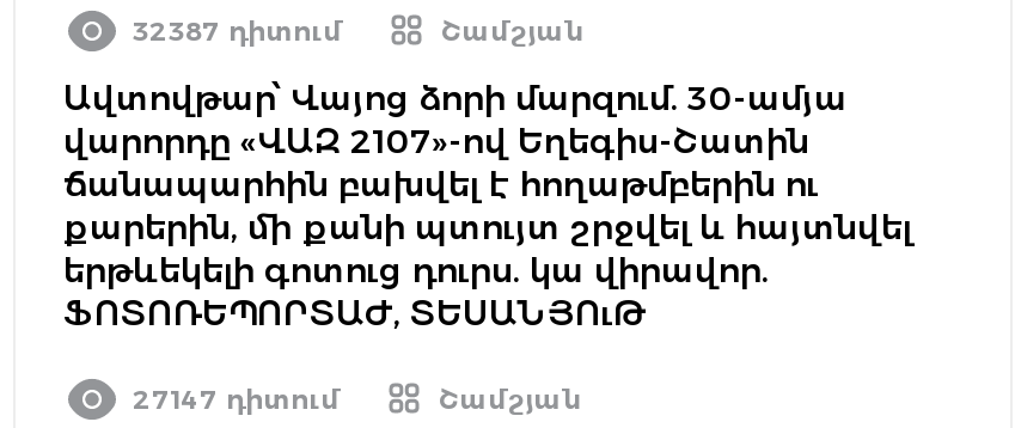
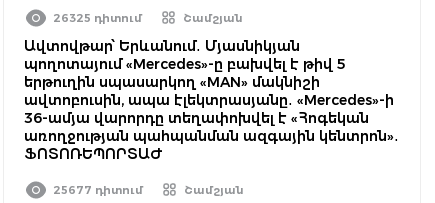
[133,14,343,47] 32387 դիտում -> [53,11,142,25] 26325 դիտում
[63,76,912,334] Ավտովթար՝ Վայոց ձորի մարզում. 30-ամյա | վարորդը «ՎԱԶ 2107»-ով Եղեգիս-Շատին | ճանապարհին բախվել է հողաթմբերին ու | քարերին, մի քանի պտույտ շրջվել և հայտնվել | երթևեկելի գոտուց դուրս. կա վիրավոր. | ՖՈՏՈՌԵՊՈՐՏԱԺ, ՏԵՍԱՆՅՈւԹ -> [24,37,399,163] Ավտովթար՝ Երևանում․ Մյասնիկյան | պողոտայում «Mercedes»-ը բախվել է թիվ 5 | երթուղին սպասարկող «MAN» մակնիշի | ավտոբուսին, ապա էլեկտրասյանը․ «Mercedes»-ի | 36-ամյա վարորդը տեղափոխվել է «Հոգեկան | առողջության պահպանման ազգային կենտրոն»․ | ՖՈՏՈՌԵՊՈՐՏԱԺ
[133,382,341,415] 27147 դիտում -> [53,183,143,197] 25677 դիտում

